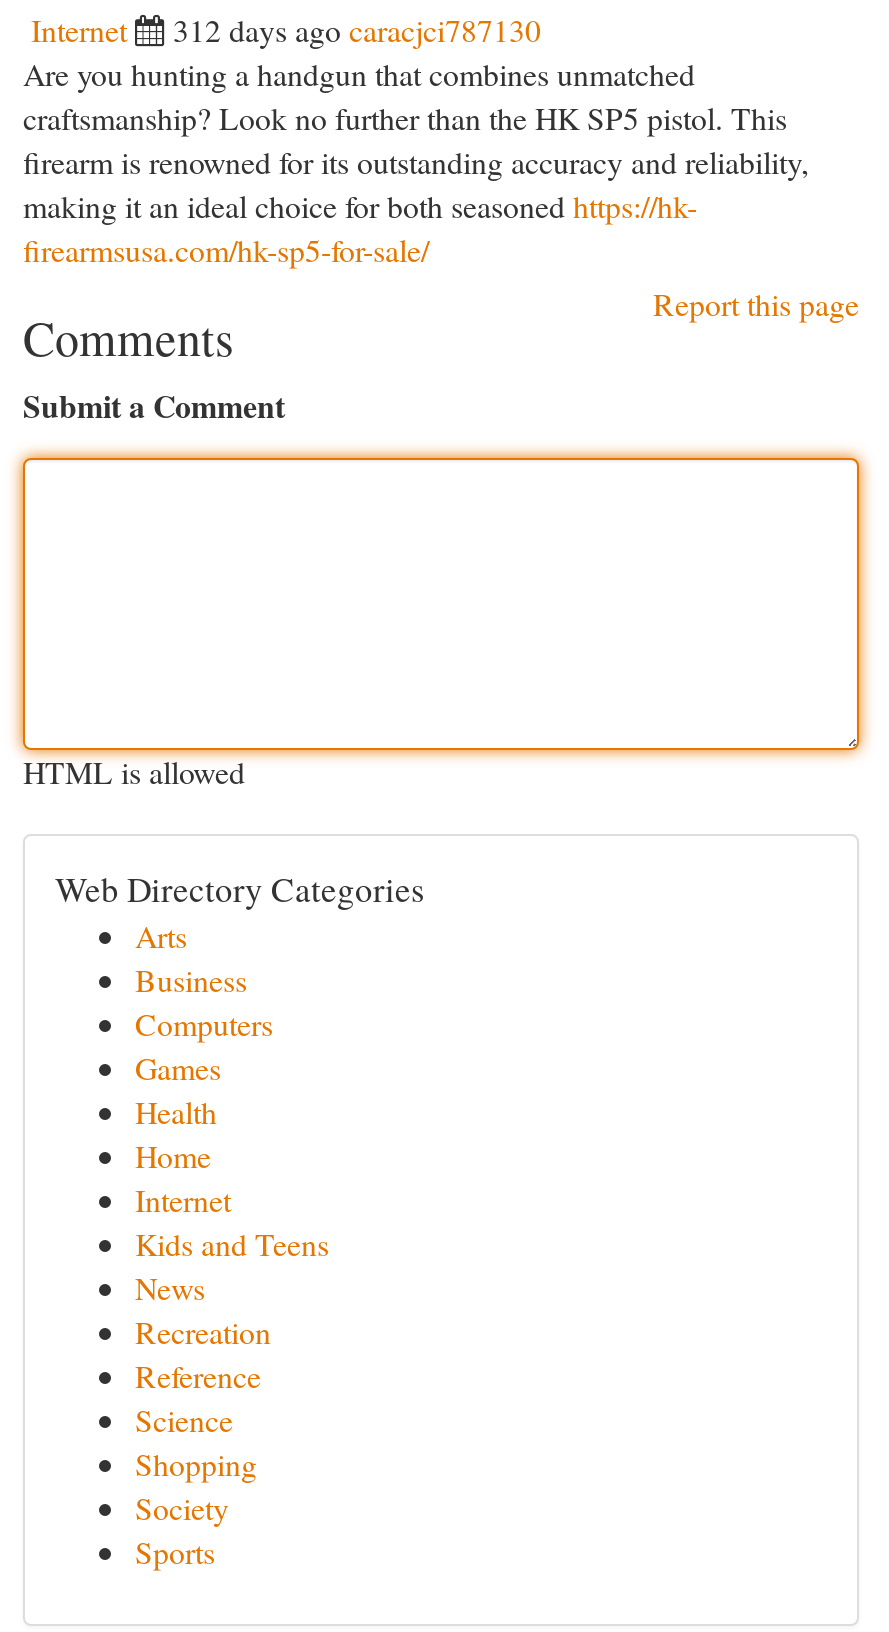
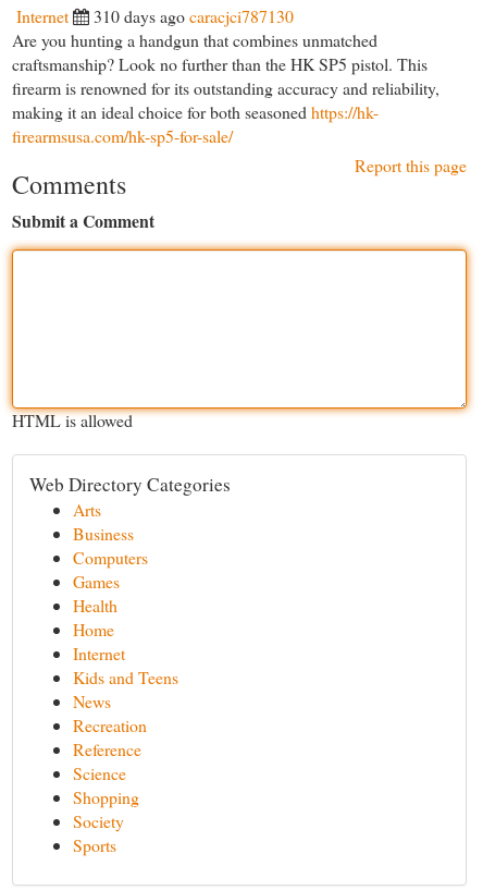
[173,8,541,50] 312 days ago caracjci787130 -> [94,4,294,27] 310 days ago caracjci787130

